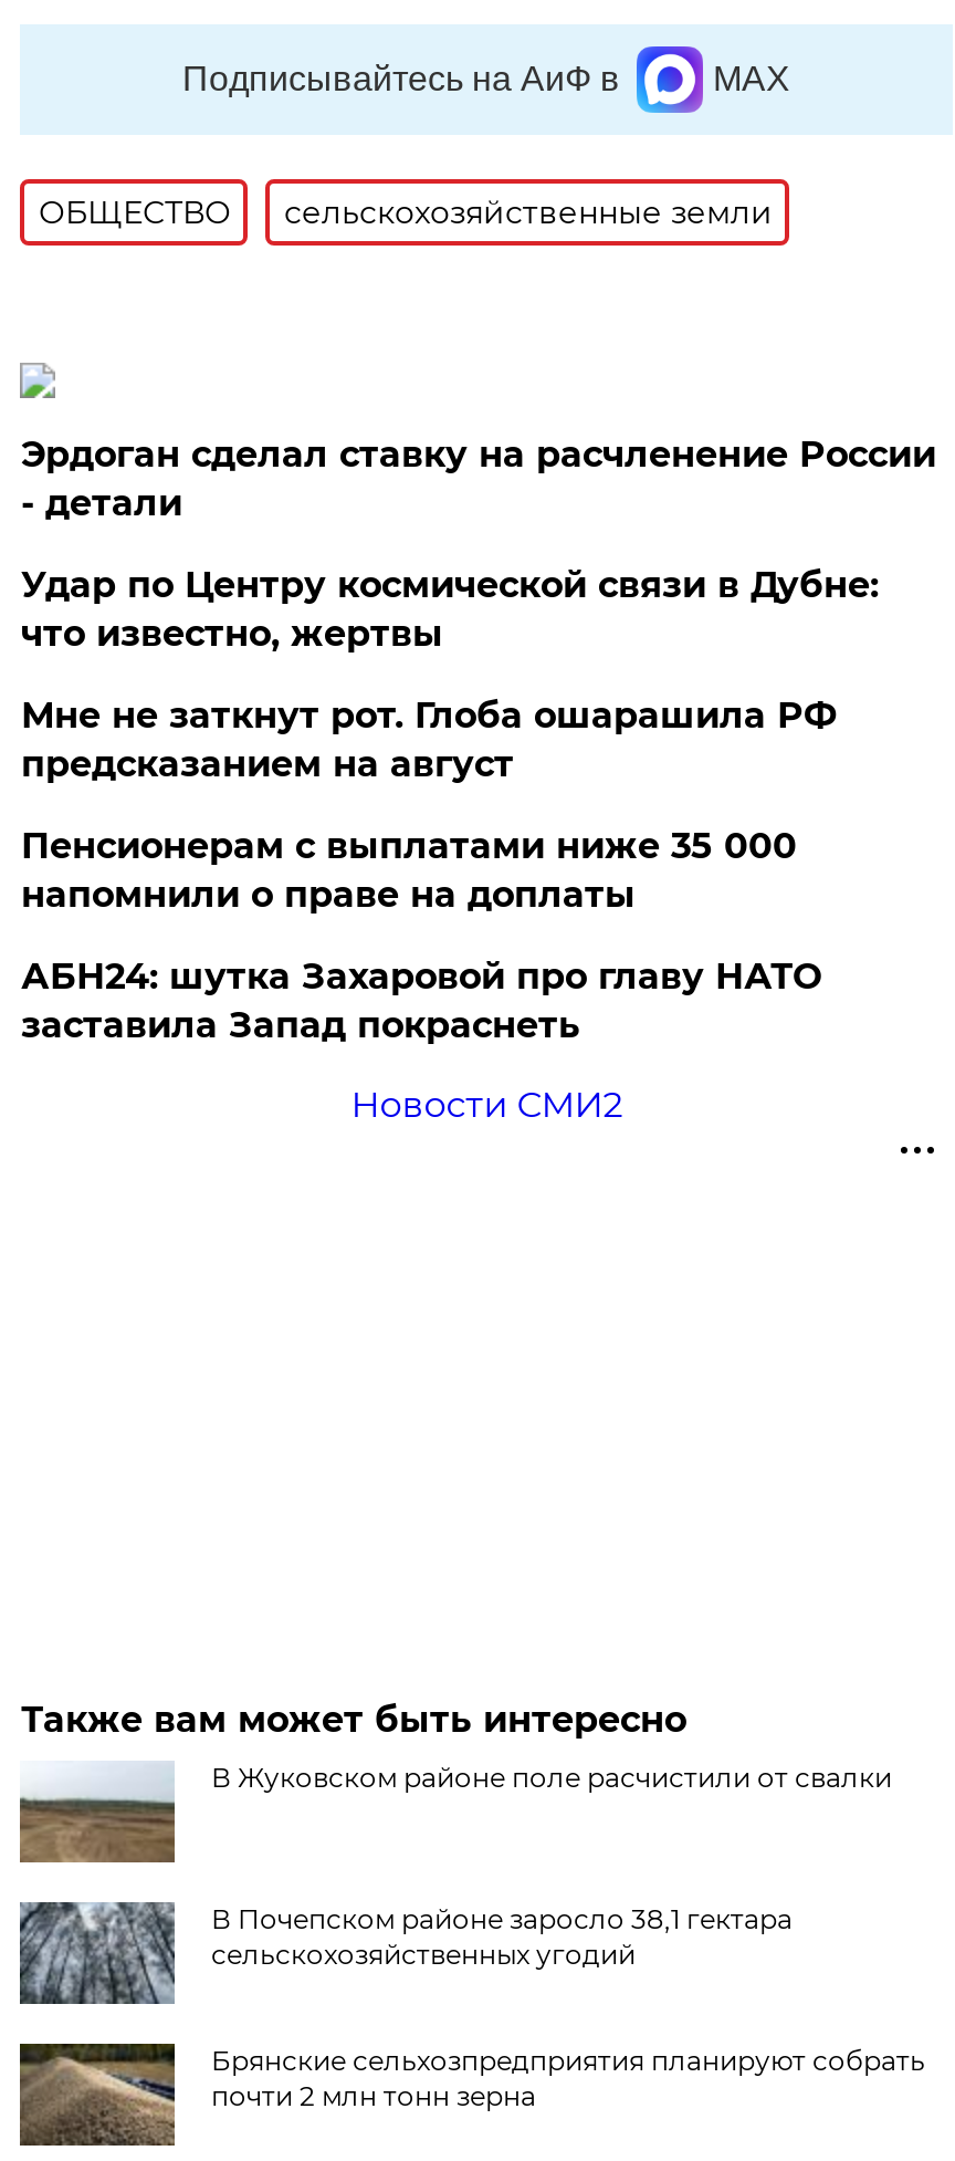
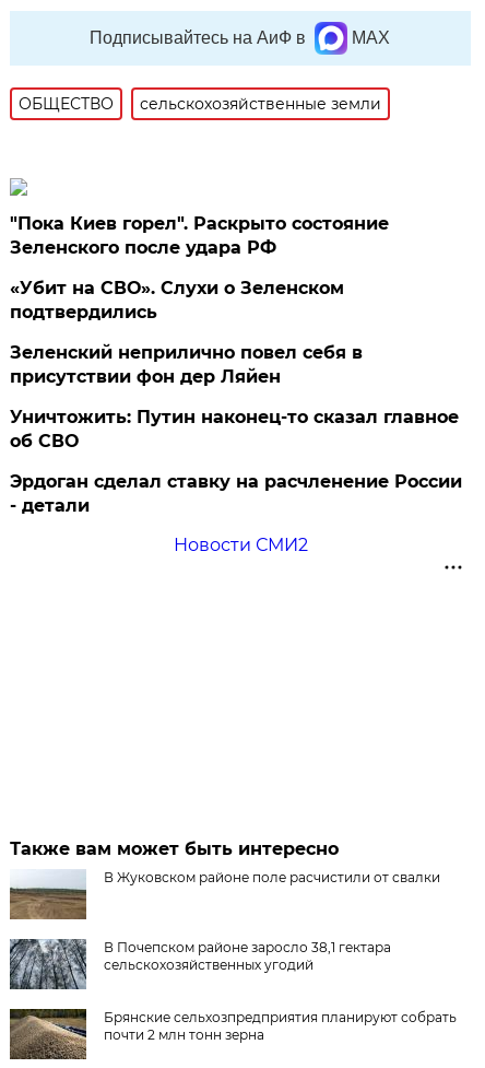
none -> [10,213,459,451] "Пока Киев горел". Раскрыто состояние | Зеленского после удара РФ | «Убит на СВО». Слухи о Зеленском | подтвердились | Зеленский неприлично повел cебя в | присутствии фон дер Ляйен | Уничтожить: Путин наконец-то сказал главное | об СВО
moved [21,433,936,524] -> [10,471,462,516]: Эрдоган сделал ставку на расчленение России | - детали
[21,564,879,1046] Удар по Центру космической связи в Дубне: | что известно, жертвы | Мне не заткнут рот. Глоба ошарашила РФ | предсказанием на август | Пенсионерам с выплатами ниже 35 000 | напомнили о праве на доплаты | АБН24: шутка Захаровой про главу НАТО | заставила Запад покраснеть -> none

